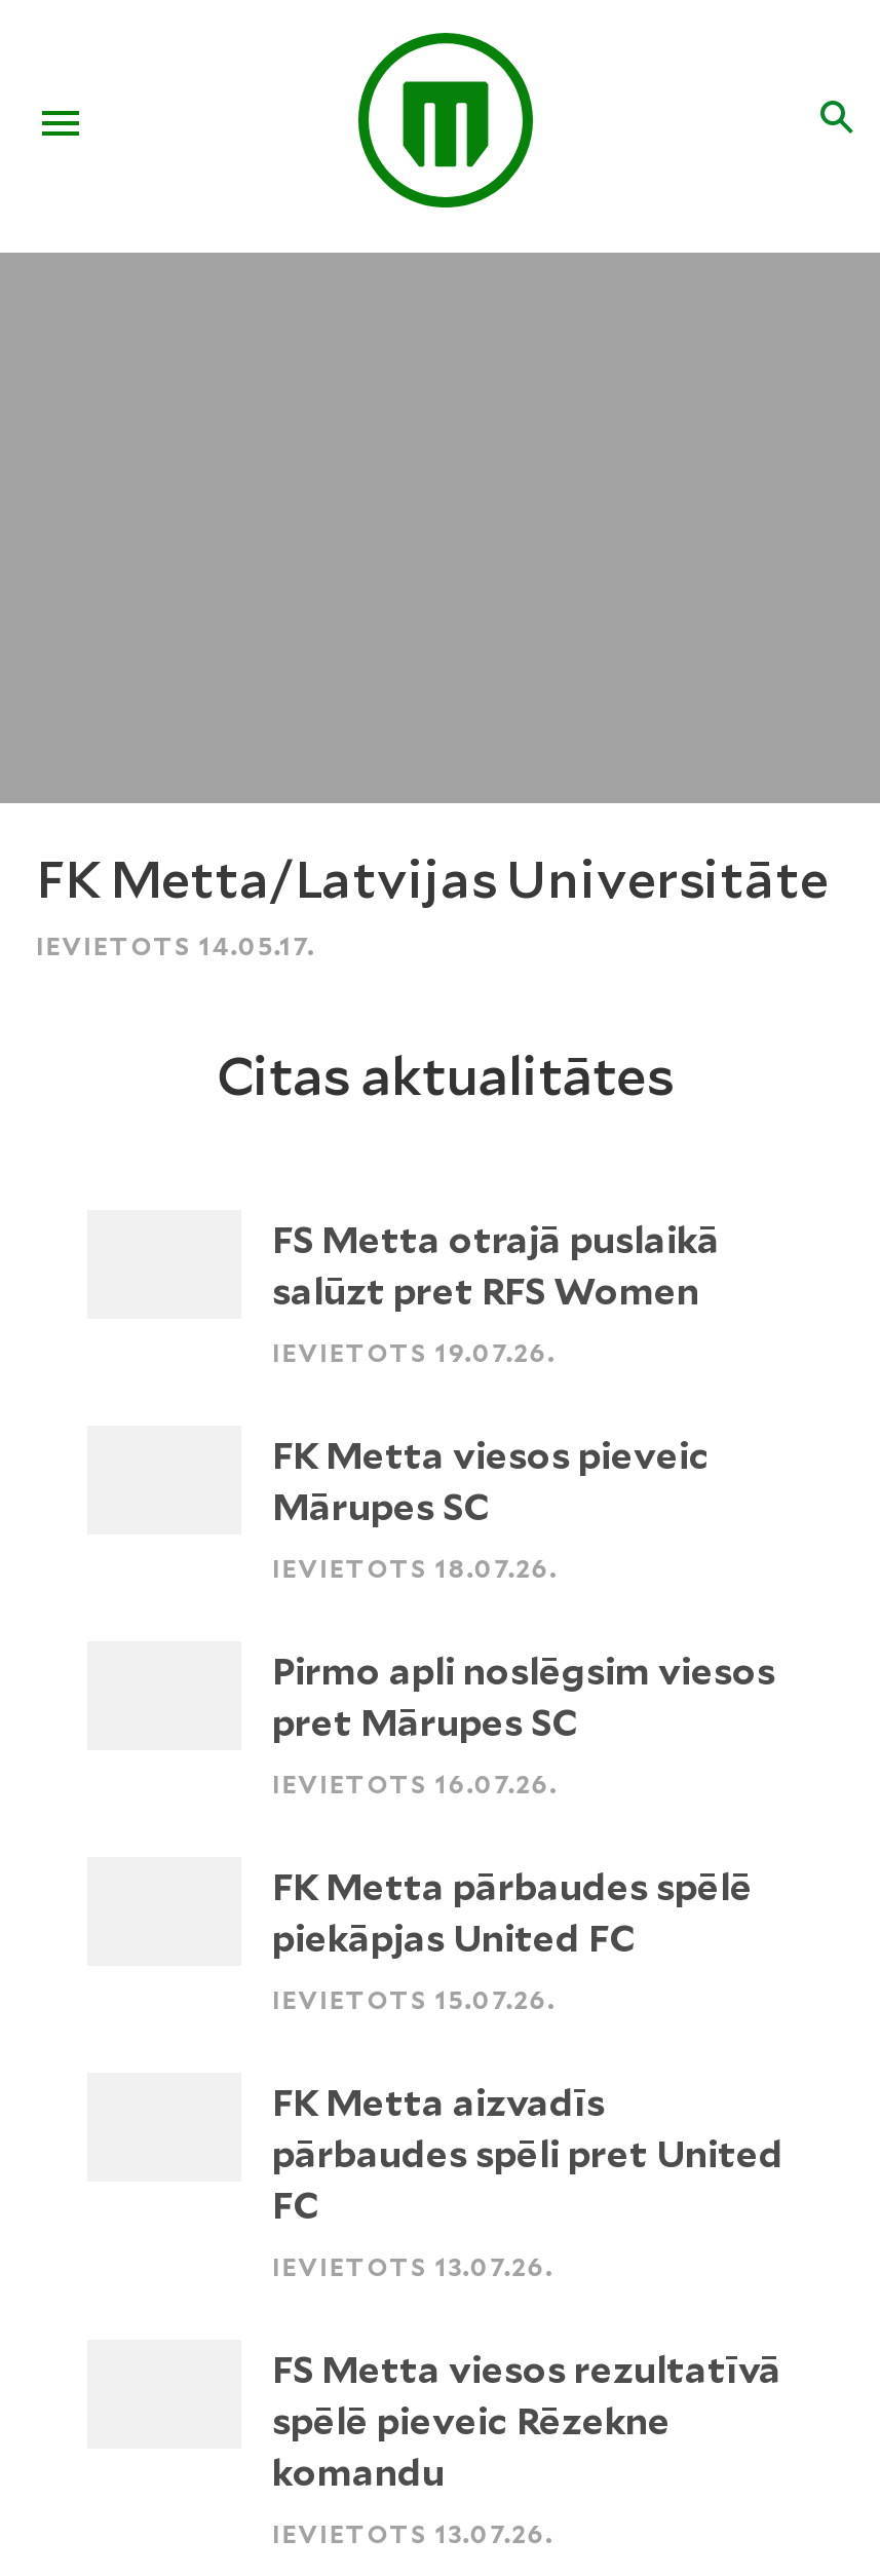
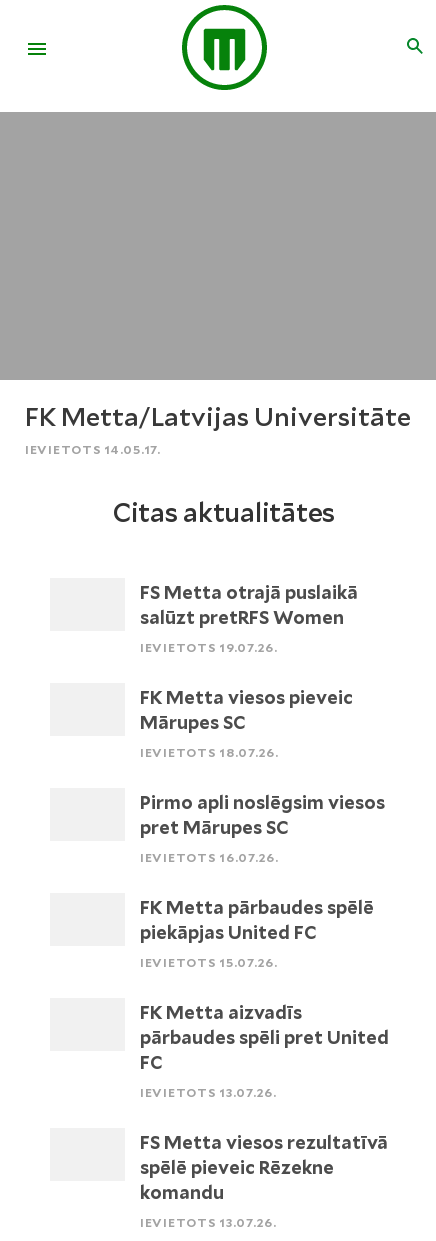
[272,1270,699,1313] salūzt pret RFS Women -> [140,607,344,628] salūzt pretRFS Women

